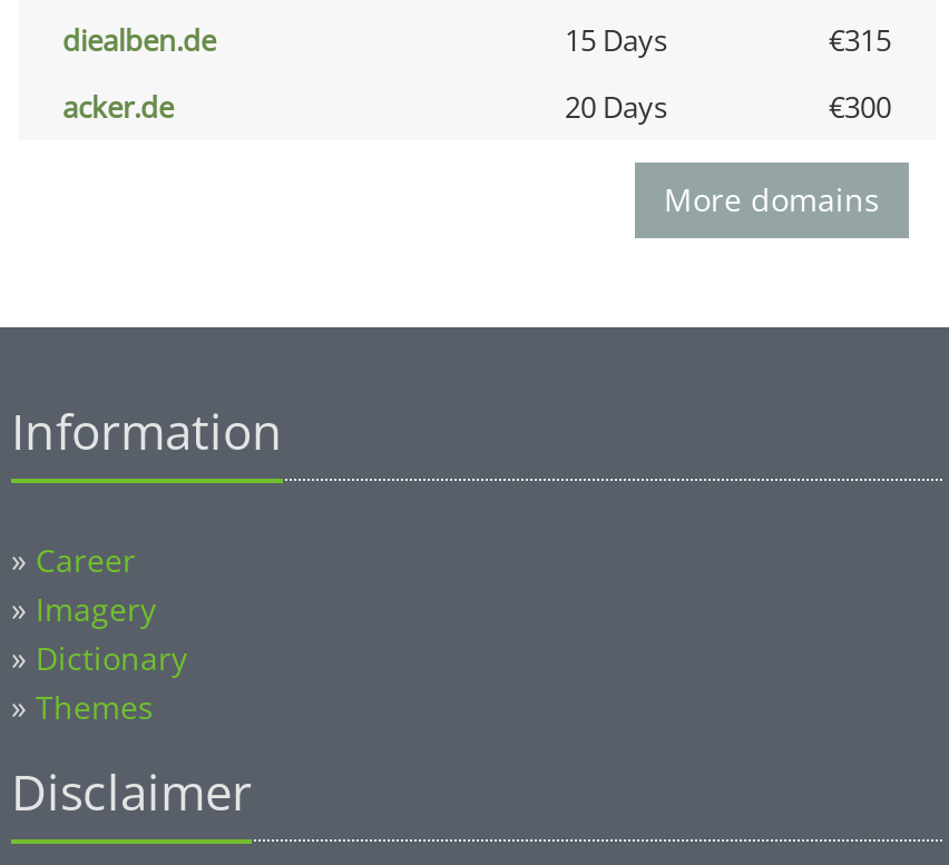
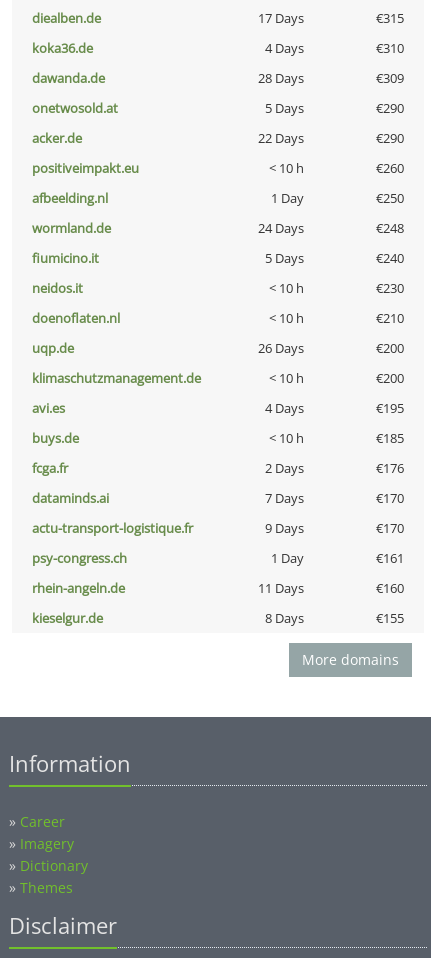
[565,20,667,60] 15 Days -> [257,9,303,27] 17 Days
none -> [32,39,404,117] koka36.de | 4 Days | €310 | dawanda.de | 28 Days | €309 | onetwosold.at | 5 Days | €290
[565,87,891,127] 20 Days | €300 -> [32,129,404,627] 22 Days | €290 | positiveimpakt.eu | < 10 h | €260 | afbeelding.nl | 1 Day | €250 | wormland.de | 24 Days | €248 | fiumicino.it | 5 Days | €240 | neidos.it | < 10 h | €230 | doenoflaten.nl | < 10 h | €210 | uqp.de | 26 Days | €200 | klimaschutzmanagement.de | < 10 h | €200 | avi.es | 4 Days | €195 | buys.de | < 10 h | €185 | fcga.fr | 2 Days | €176 | dataminds.ai | 7 Days | €170 | actu-transport-logistique.fr | 9 Days | €170 | psy-congress.ch | 1 Day | €161 | rhein-angeln.de | 11 Days | €160 | kieselgur.de | 8 Days | €155

